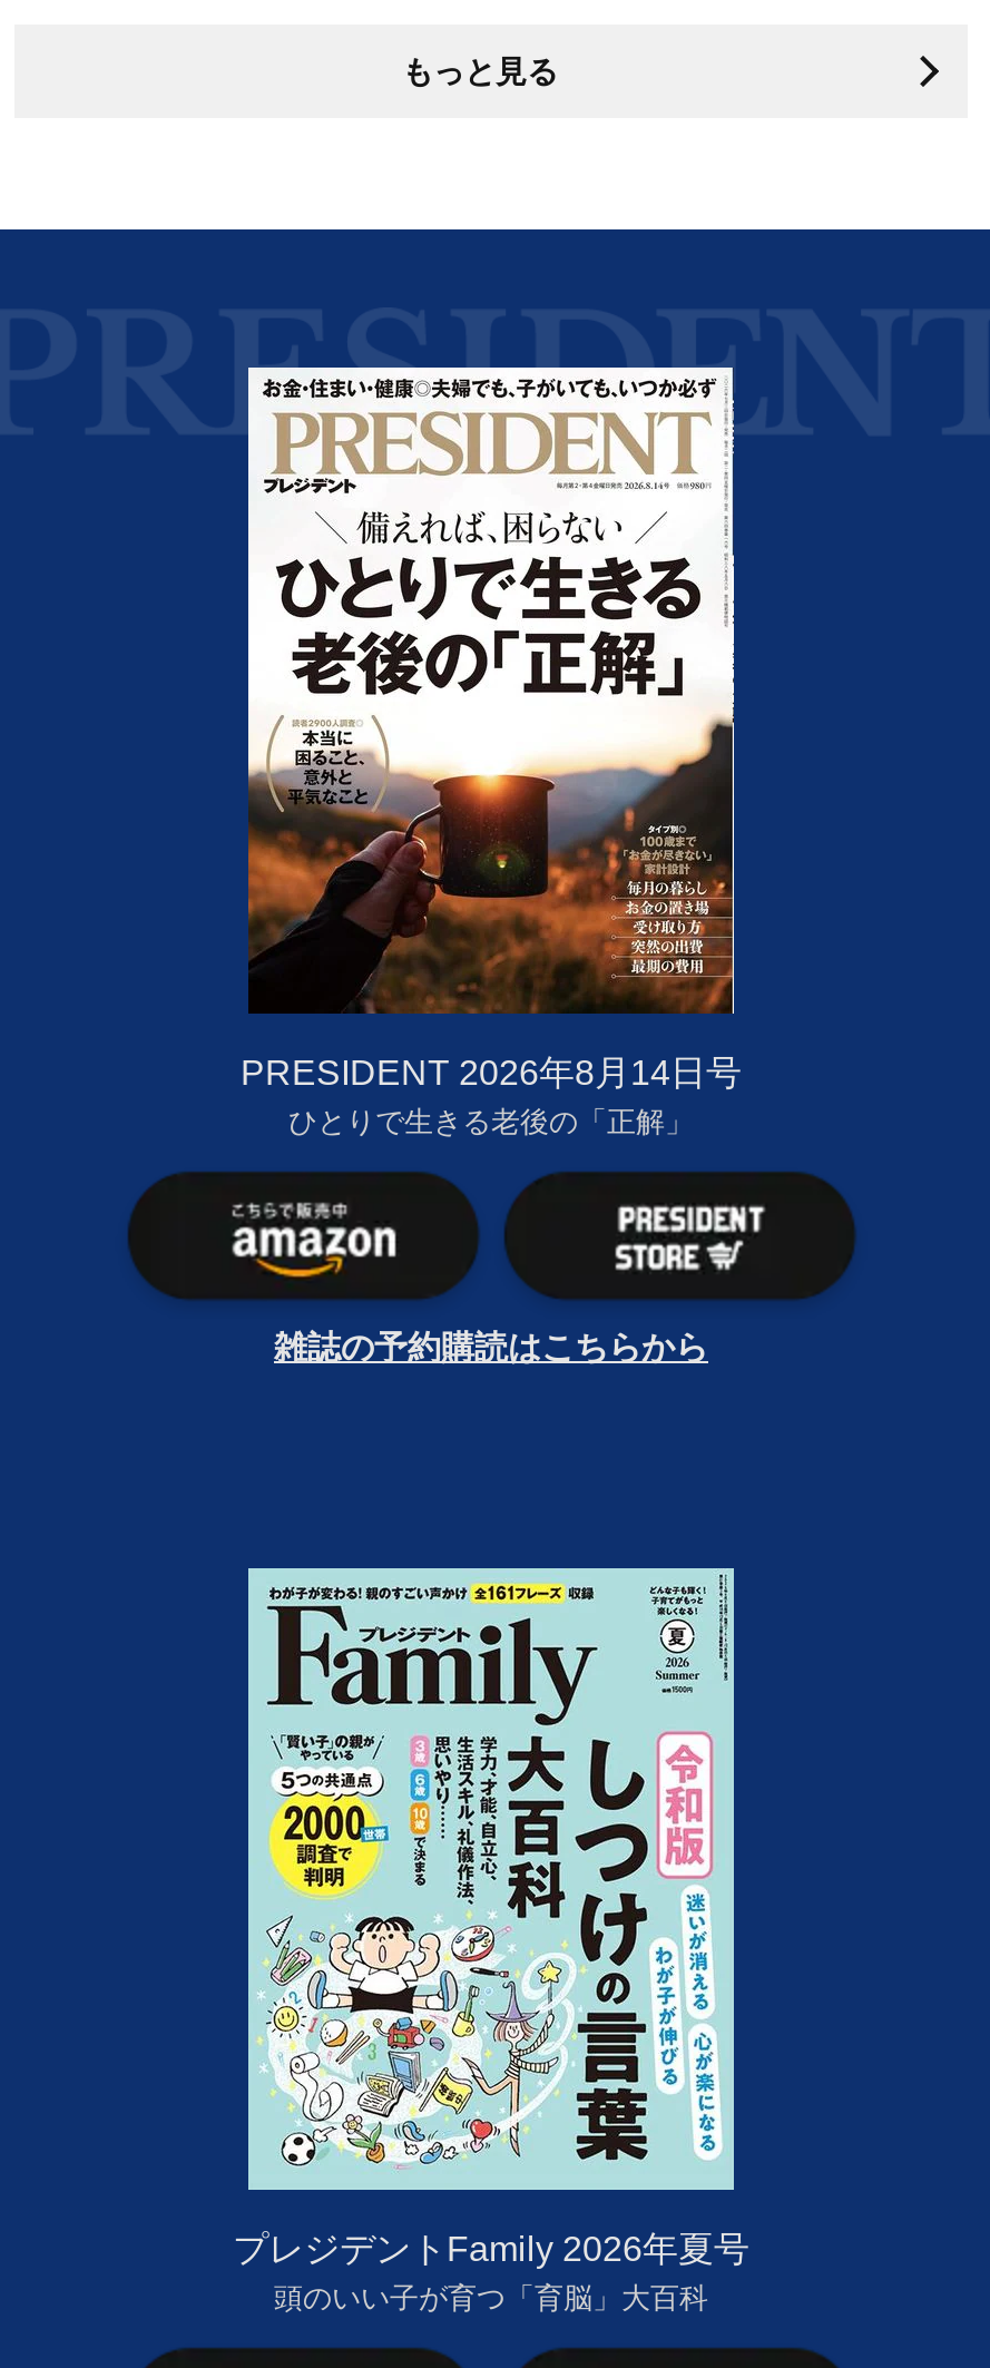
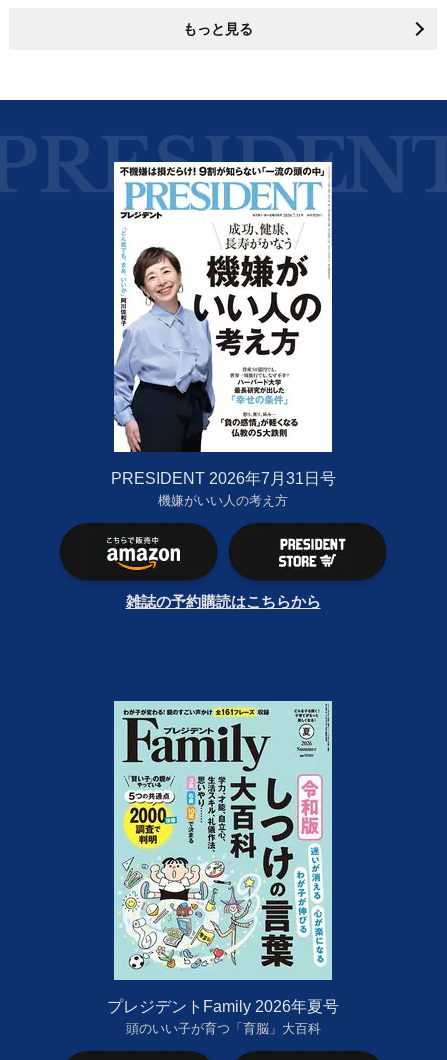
[241,372,742,1138] [image] | PRESIDENT 2026年8月14日号 | ひとりで生きる老後の「正解」 -> [110,165,335,508] [image] | PRESIDENT 2026年7月31日号 | 機嫌がいい人の考え方

